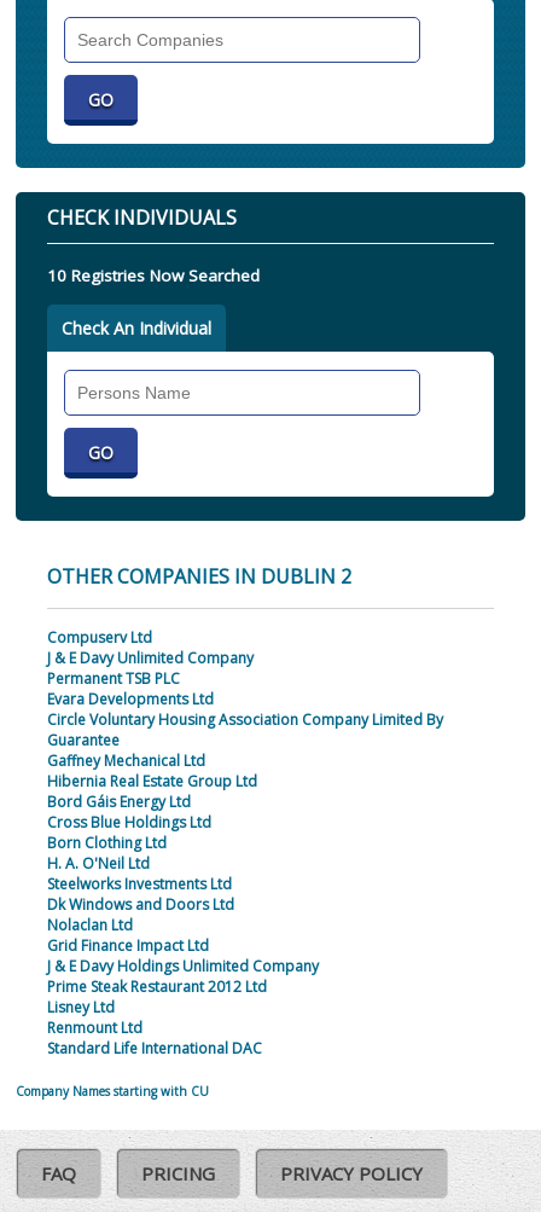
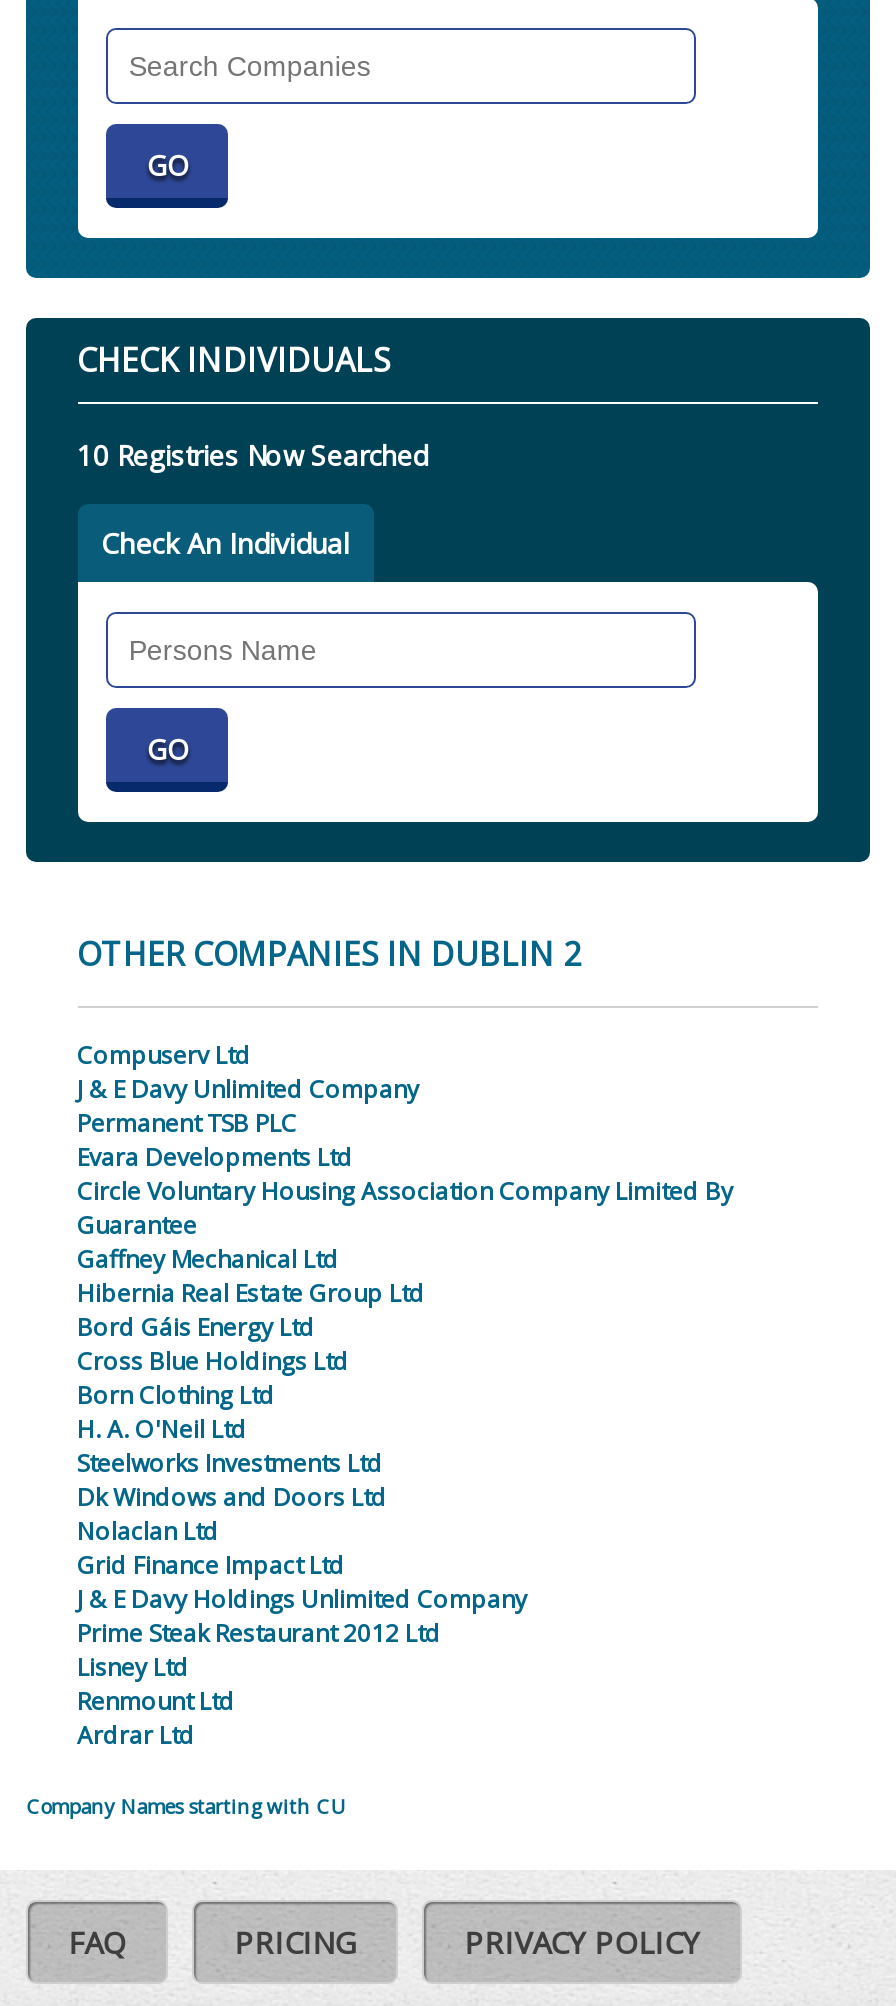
[46,1038,261,1059] Standard Life International DAC -> [77,1718,195,1752] Ardrar Ltd

